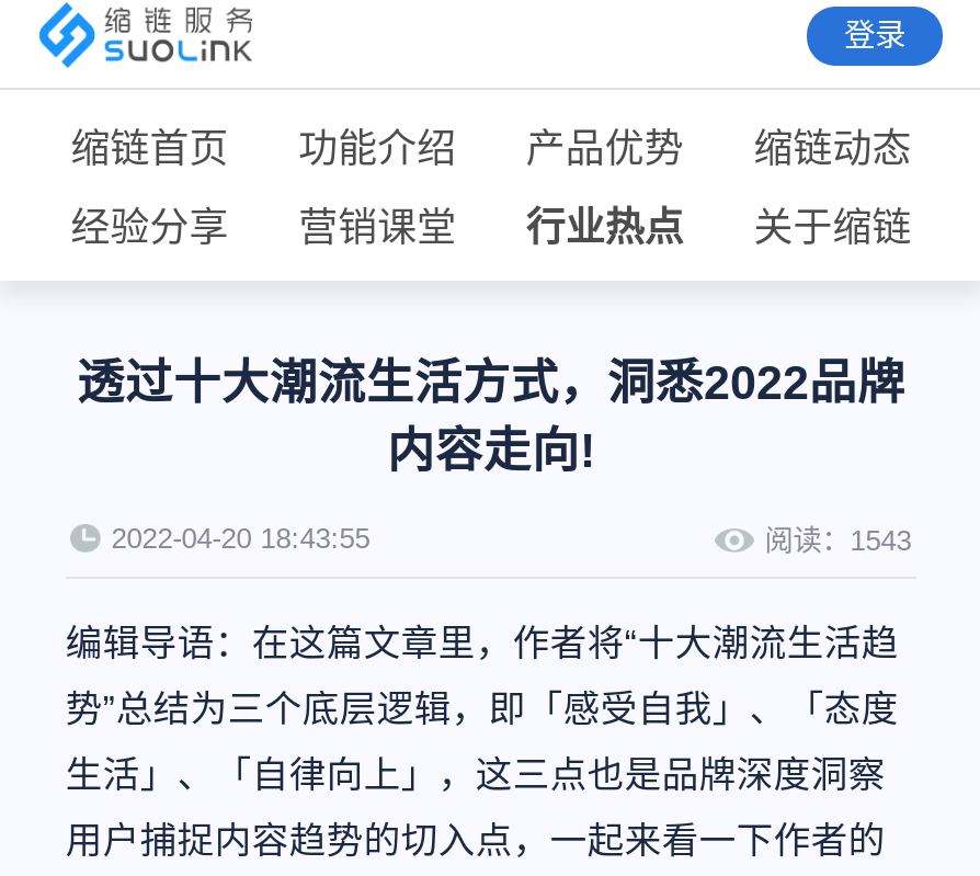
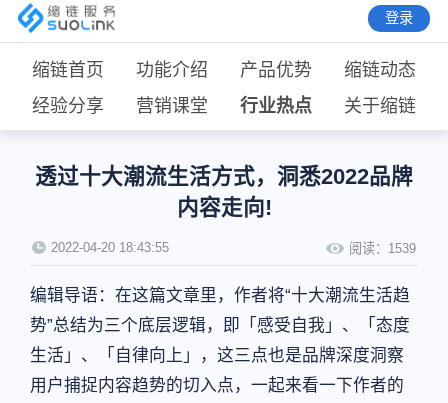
[765,524,912,557] 阅读：1543 -> [349,241,416,256] 阅读：1539

